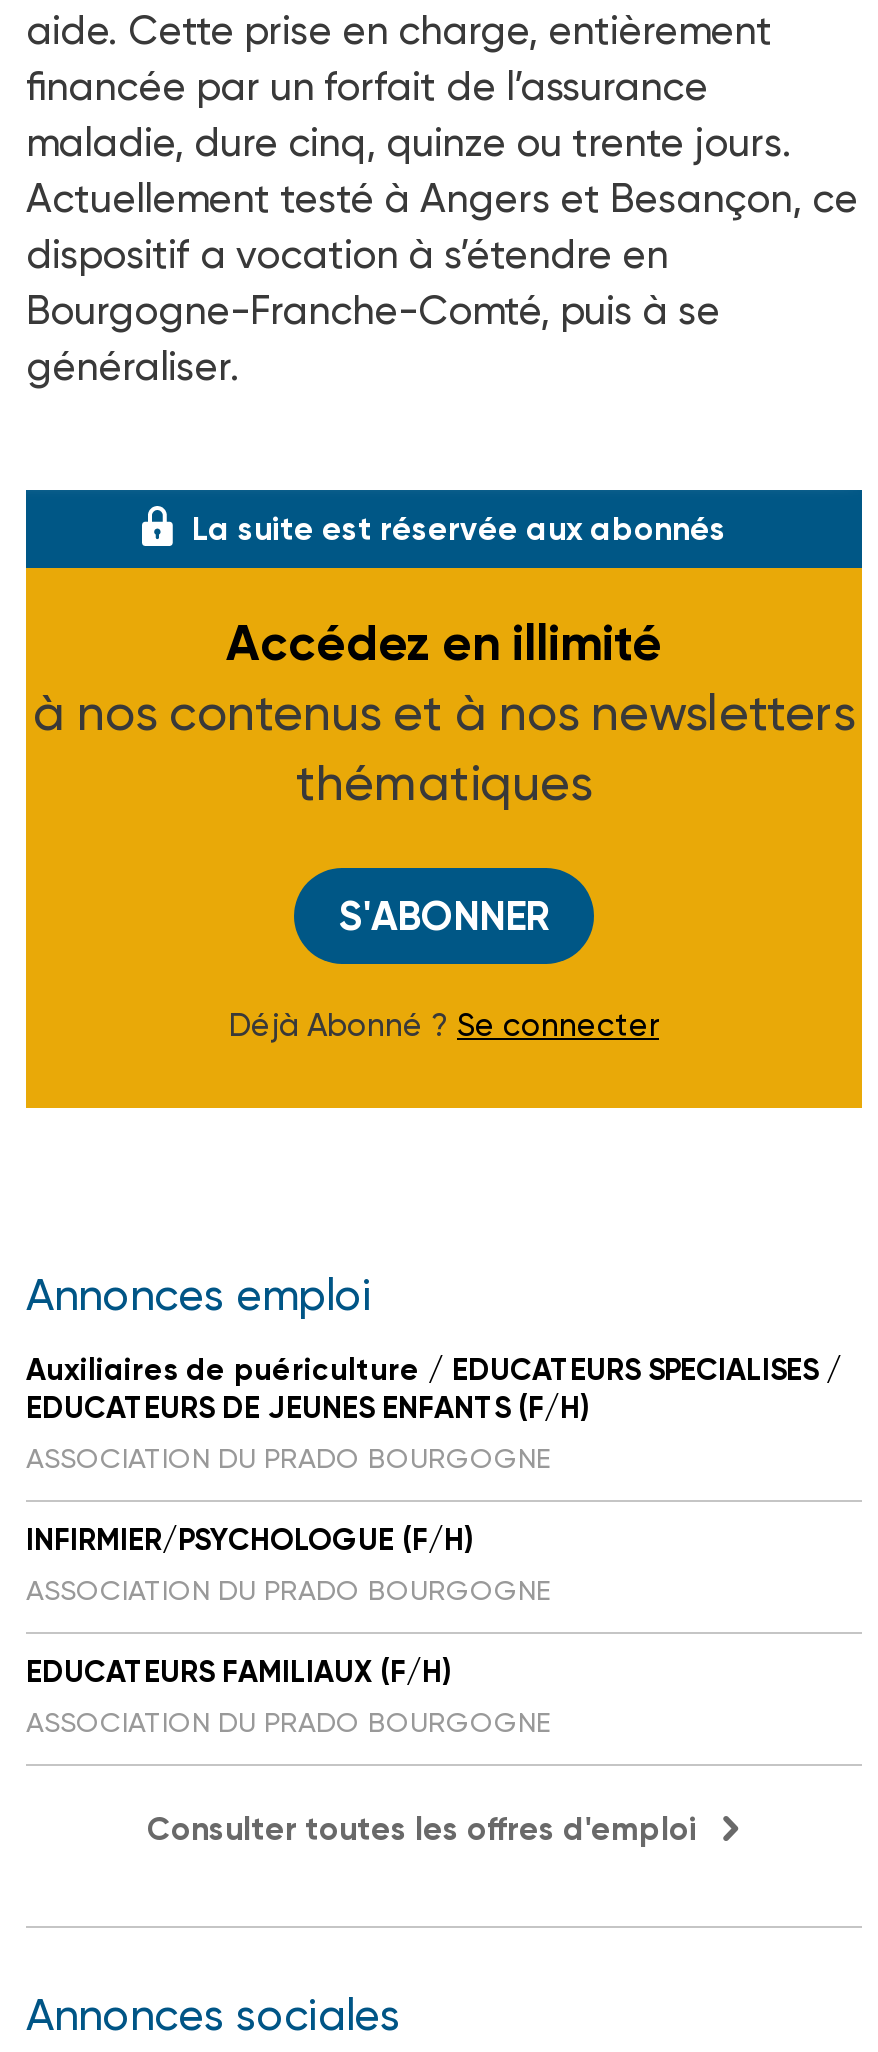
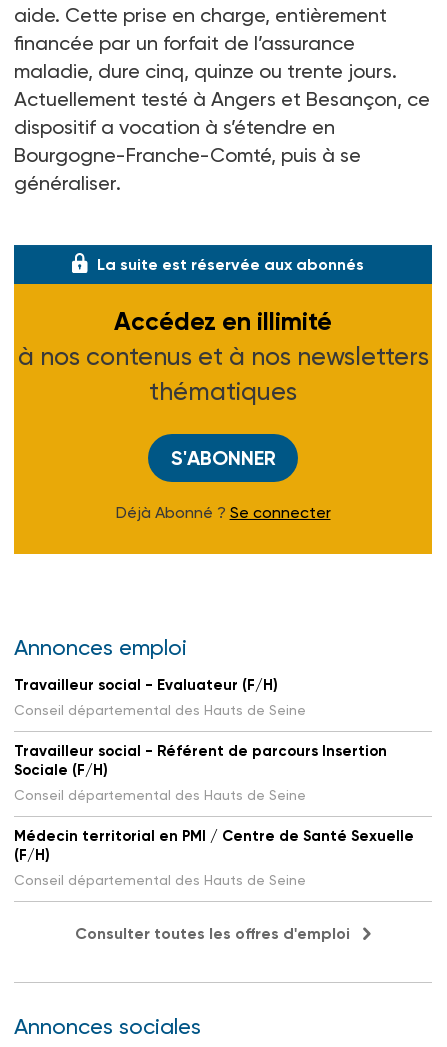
[26,1352,842,1474] Auxiliaires de puériculture / EDUCATEURS SPECIALISES / | EDUCATEURS DE JEUNES ENFANTS (F/H) | ASSOCIATION DU PRADO BOURGOGNE -> [14,676,306,718] Travailleur social - Evaluateur (F/H) | Conseil départemental des Hauts de Seine
[26,1522,550,1606] INFIRMIER/PSYCHOLOGUE (F/H) | ASSOCIATION DU PRADO BOURGOGNE -> [14,742,387,803] Travailleur social - Référent de parcours Insertion | Sociale (F/H) | Conseil départemental des Hauts de Seine
[26,1654,550,1738] EDUCATEURS FAMILIAUX (F/H) | ASSOCIATION DU PRADO BOURGOGNE -> [14,827,414,888] Médecin territorial en PMI / Centre de Santé Sexuelle | (F/H) | Conseil départemental des Hauts de Seine

